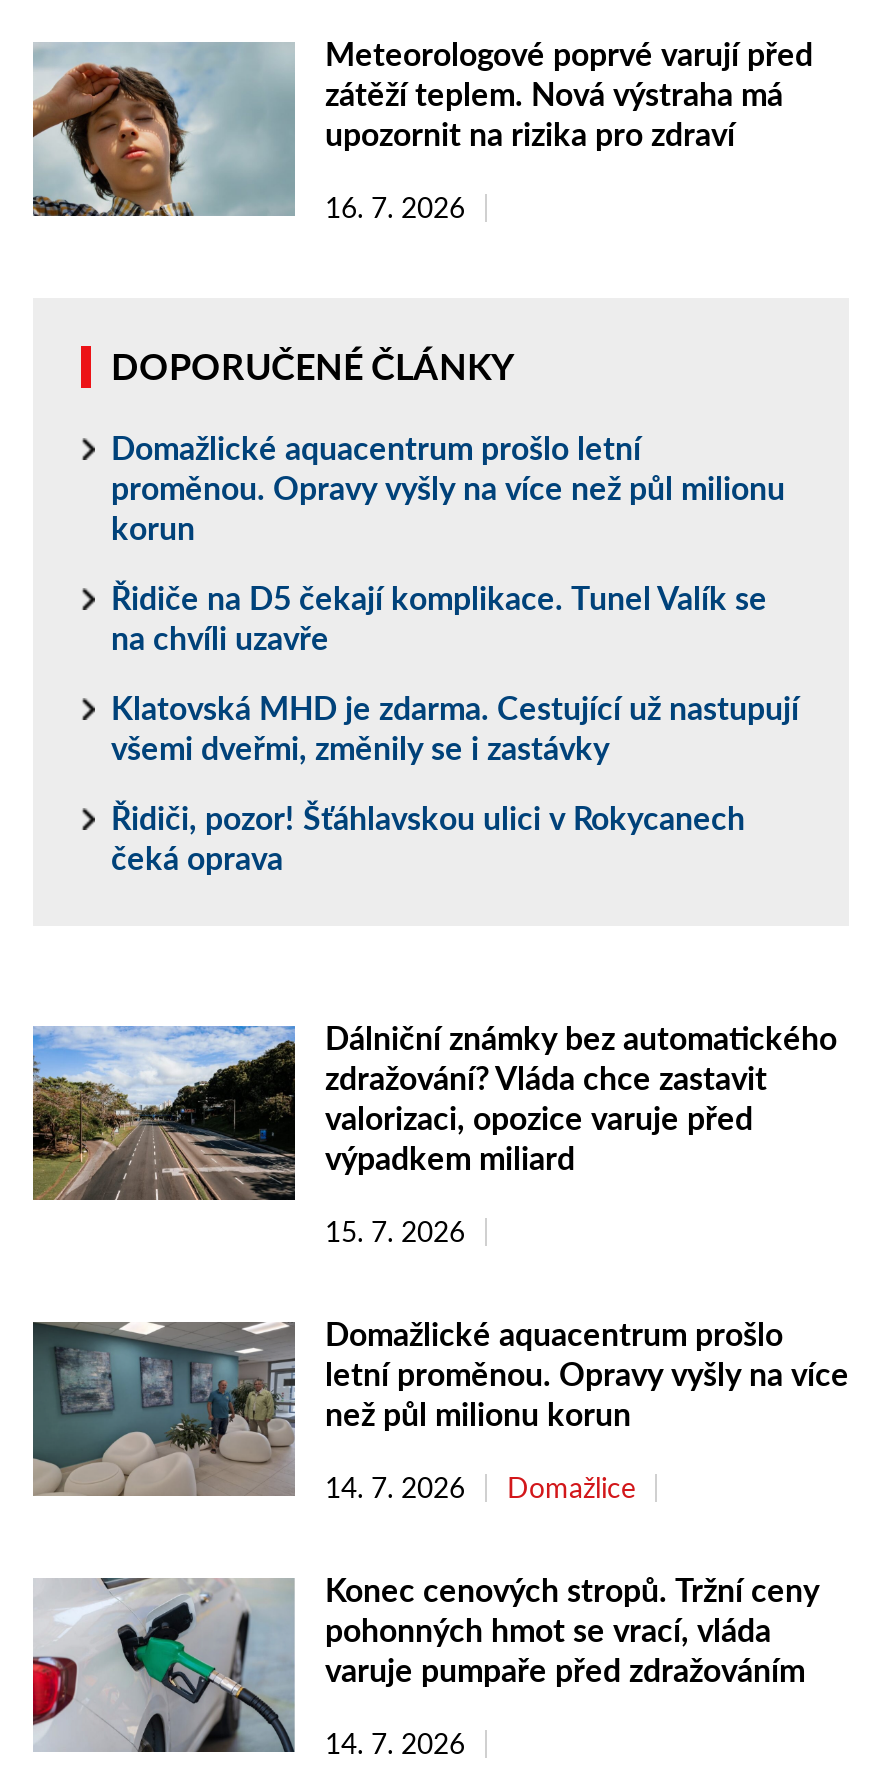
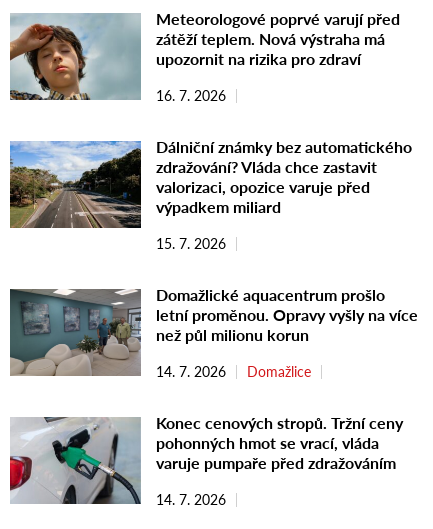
[111,343,799,875] DOPORUČENÉ ČLÁNKY | Domažlické aquacentrum prošlo letní | proměnou. Opravy vyšly na více než půl milionu | korun | Řidiče na D5 čekají komplikace. Tunel Valík se | na chvíli uzavře | Klatovská MHD je zdarma. Cestující už nastupují | všemi dveřmi, změnily se i zastávky | Řidiči, pozor! Šťáhlavskou ulici v Rokycanech | čeká oprava -> none

